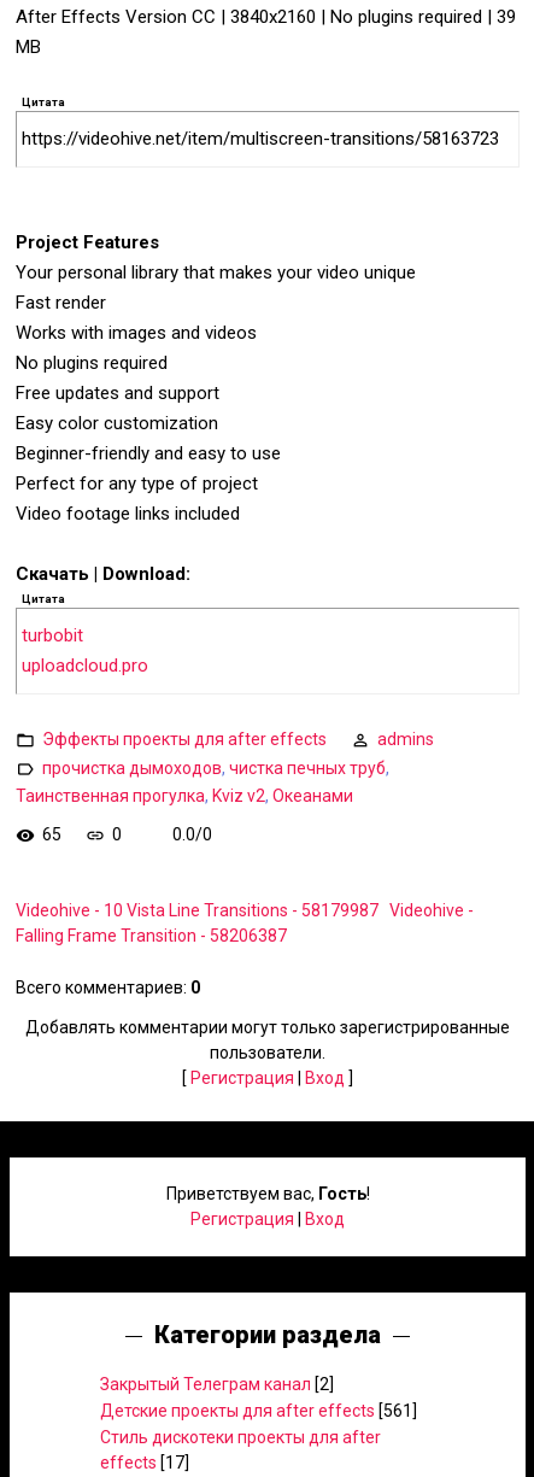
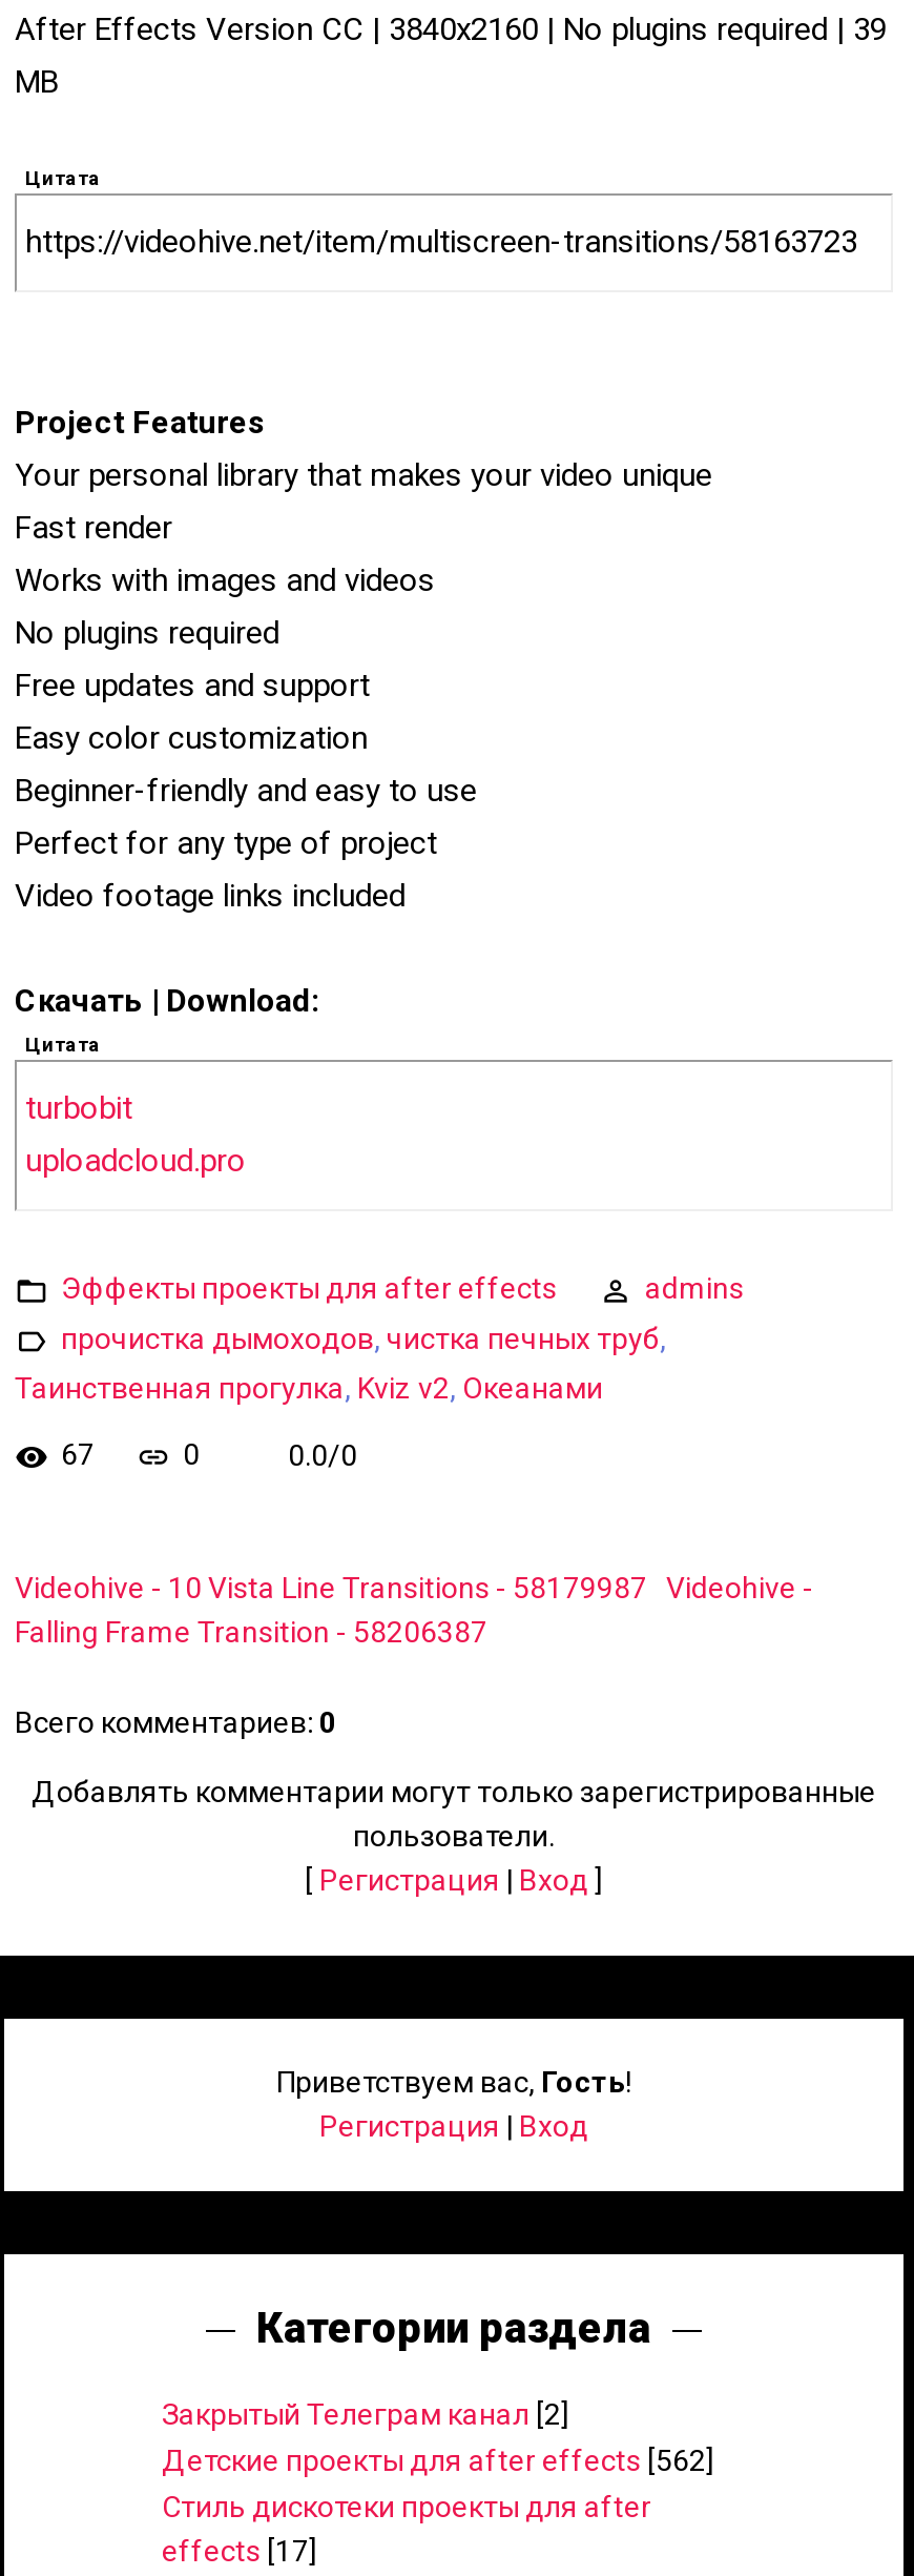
[42,824,61,844] 65 -> [61,1438,95,1471] 67
[100,1401,417,1420] Детские проекты для after effects [561] -> [162,2444,714,2477] Детские проекты для after effects [562]

